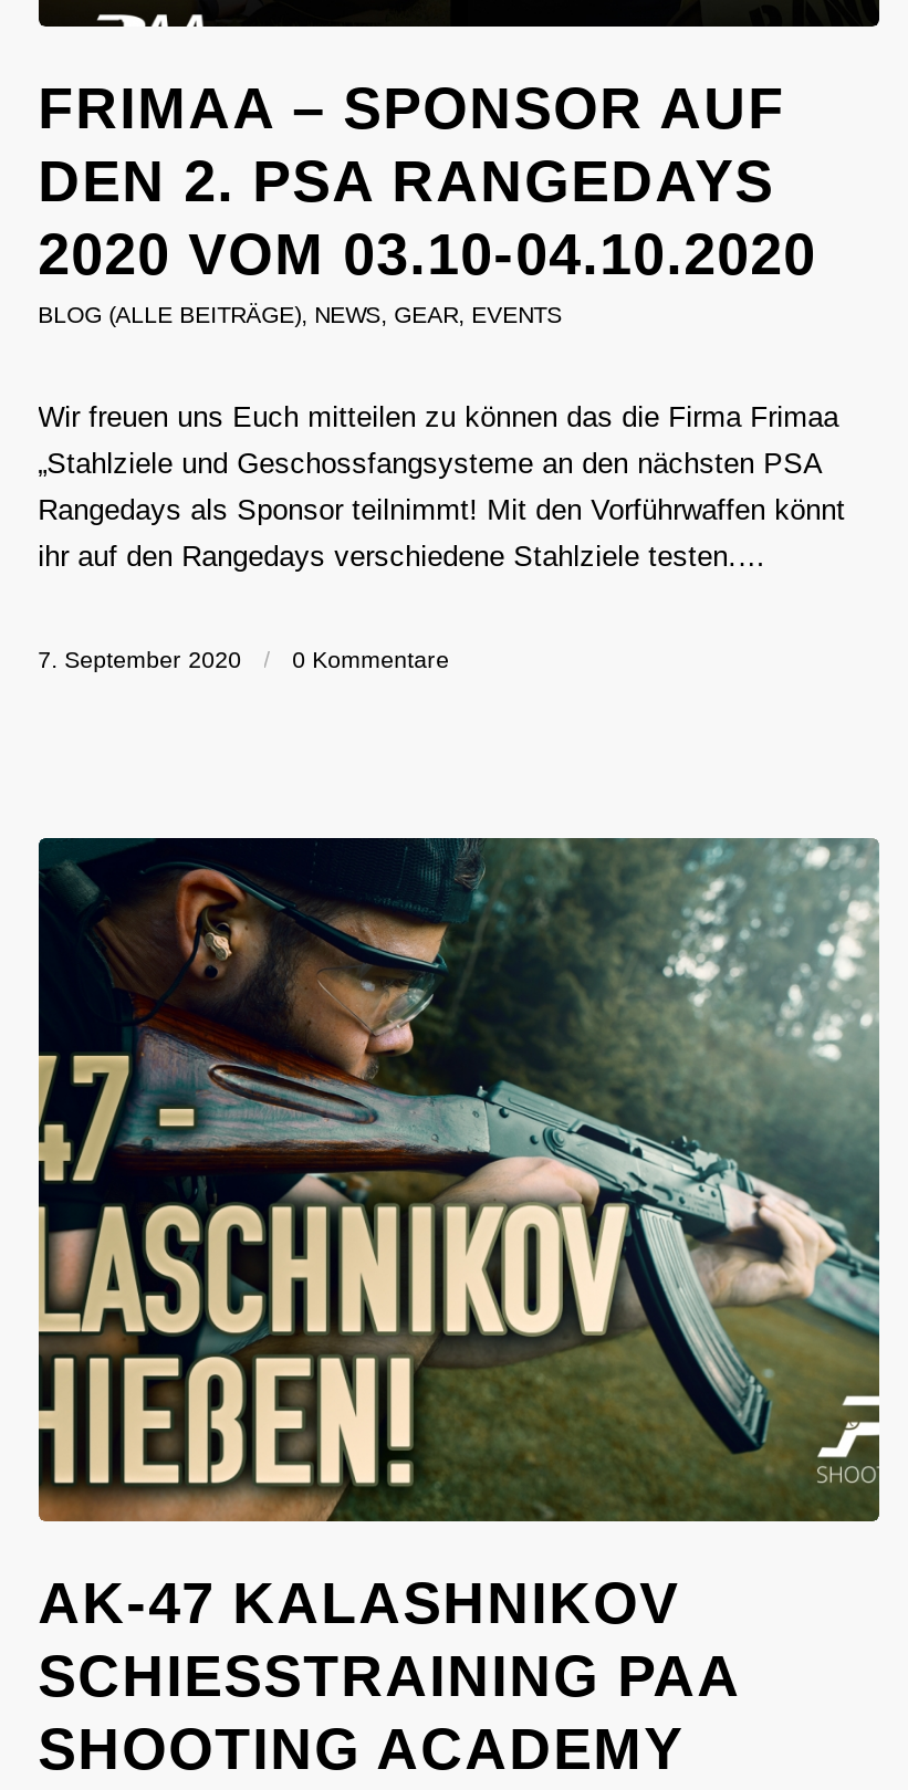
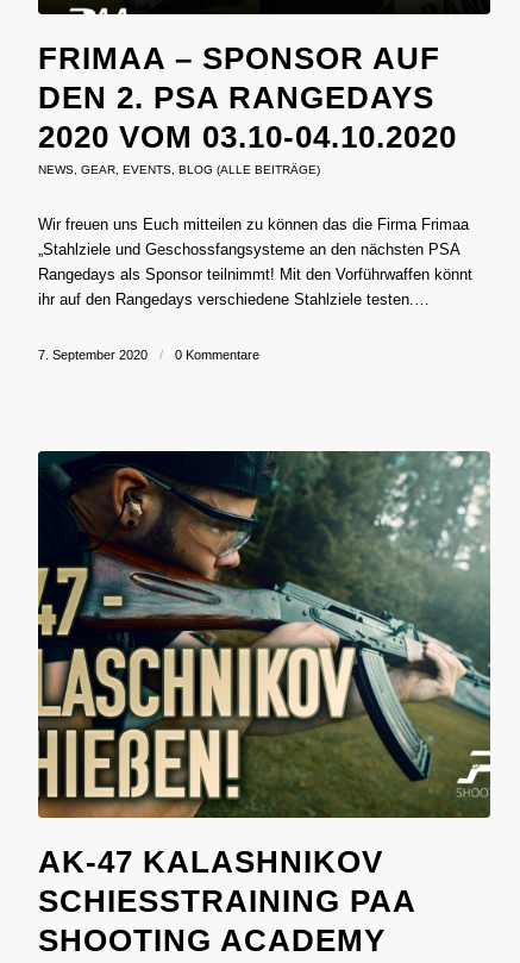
[38,303,562,328] BLOG (ALLE BEITRÄGE), NEWS, GEAR, EVENTS -> [38,163,320,176] NEWS, GEAR, EVENTS, BLOG (ALLE BEITRÄGE)

